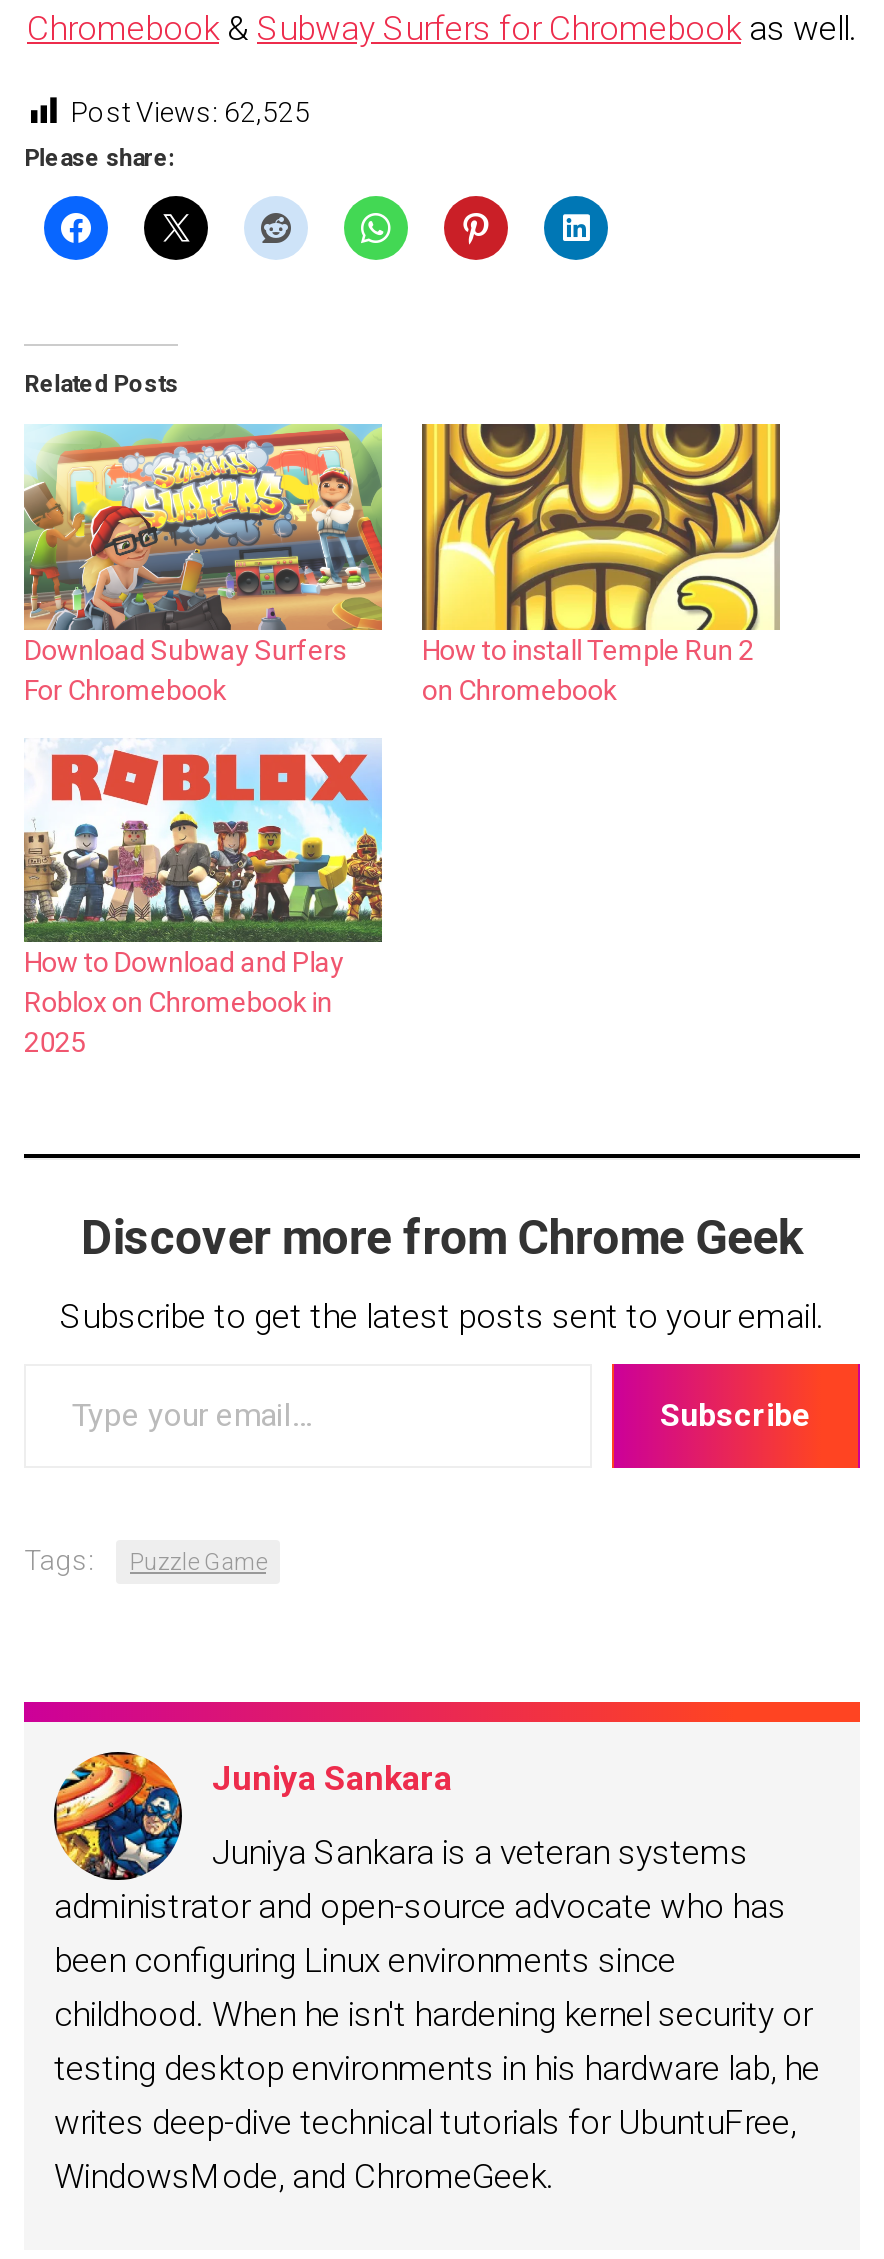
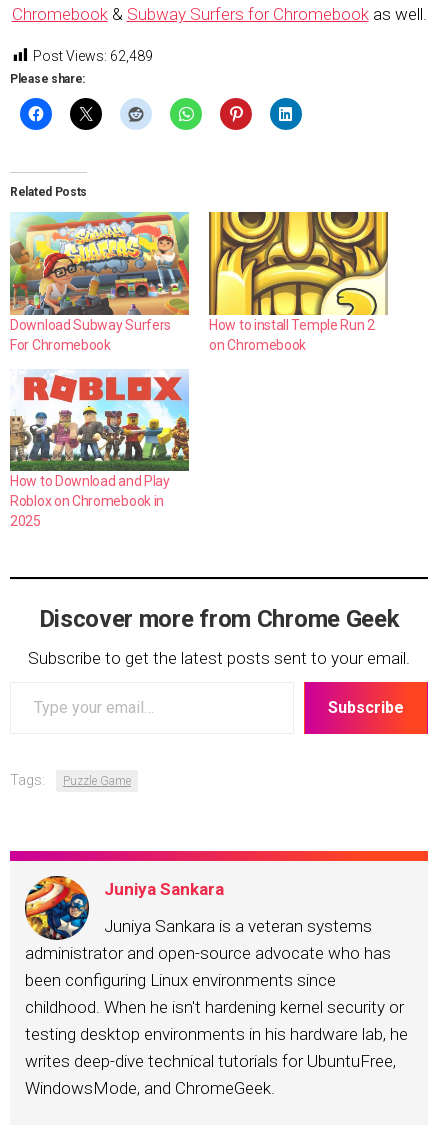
[70,96,310,128] Post Views: 62,525 -> [33,48,153,64] Post Views: 62,489

